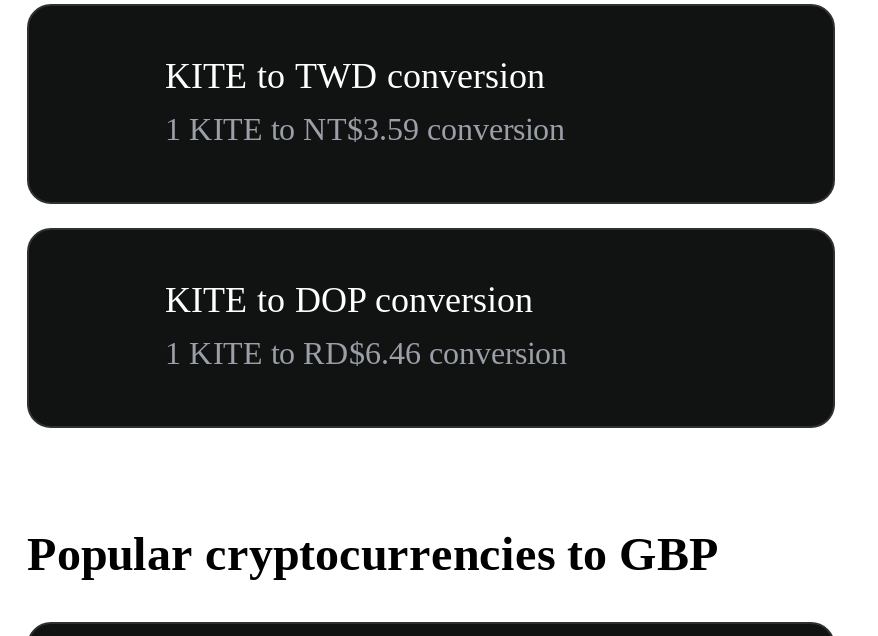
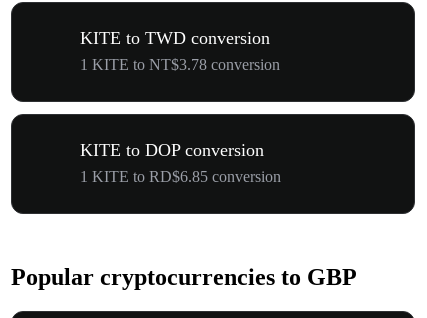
[165,111,565,145] 1 KITE to NT$3.59 conversion -> [80,56,280,73] 1 KITE to NT$3.78 conversion
[165,335,567,369] 1 KITE to RD$6.46 conversion -> [80,168,281,185] 1 KITE to RD$6.85 conversion

